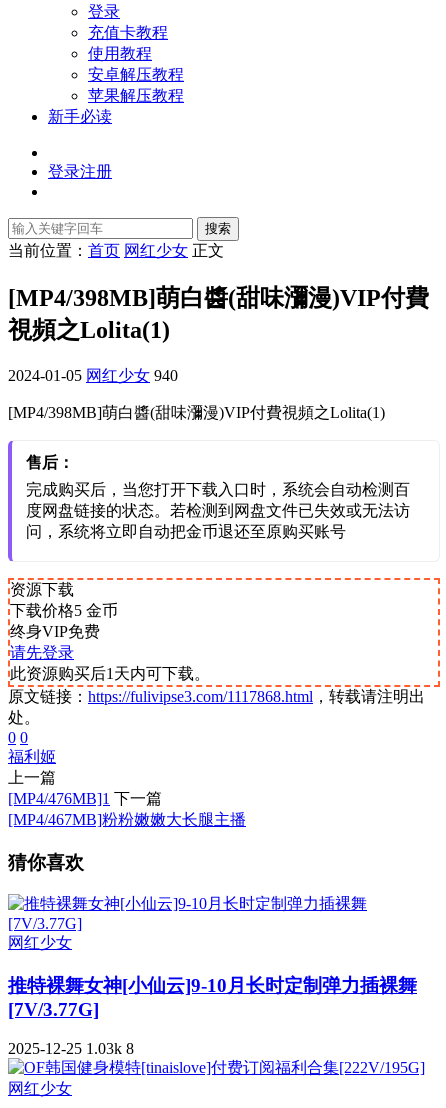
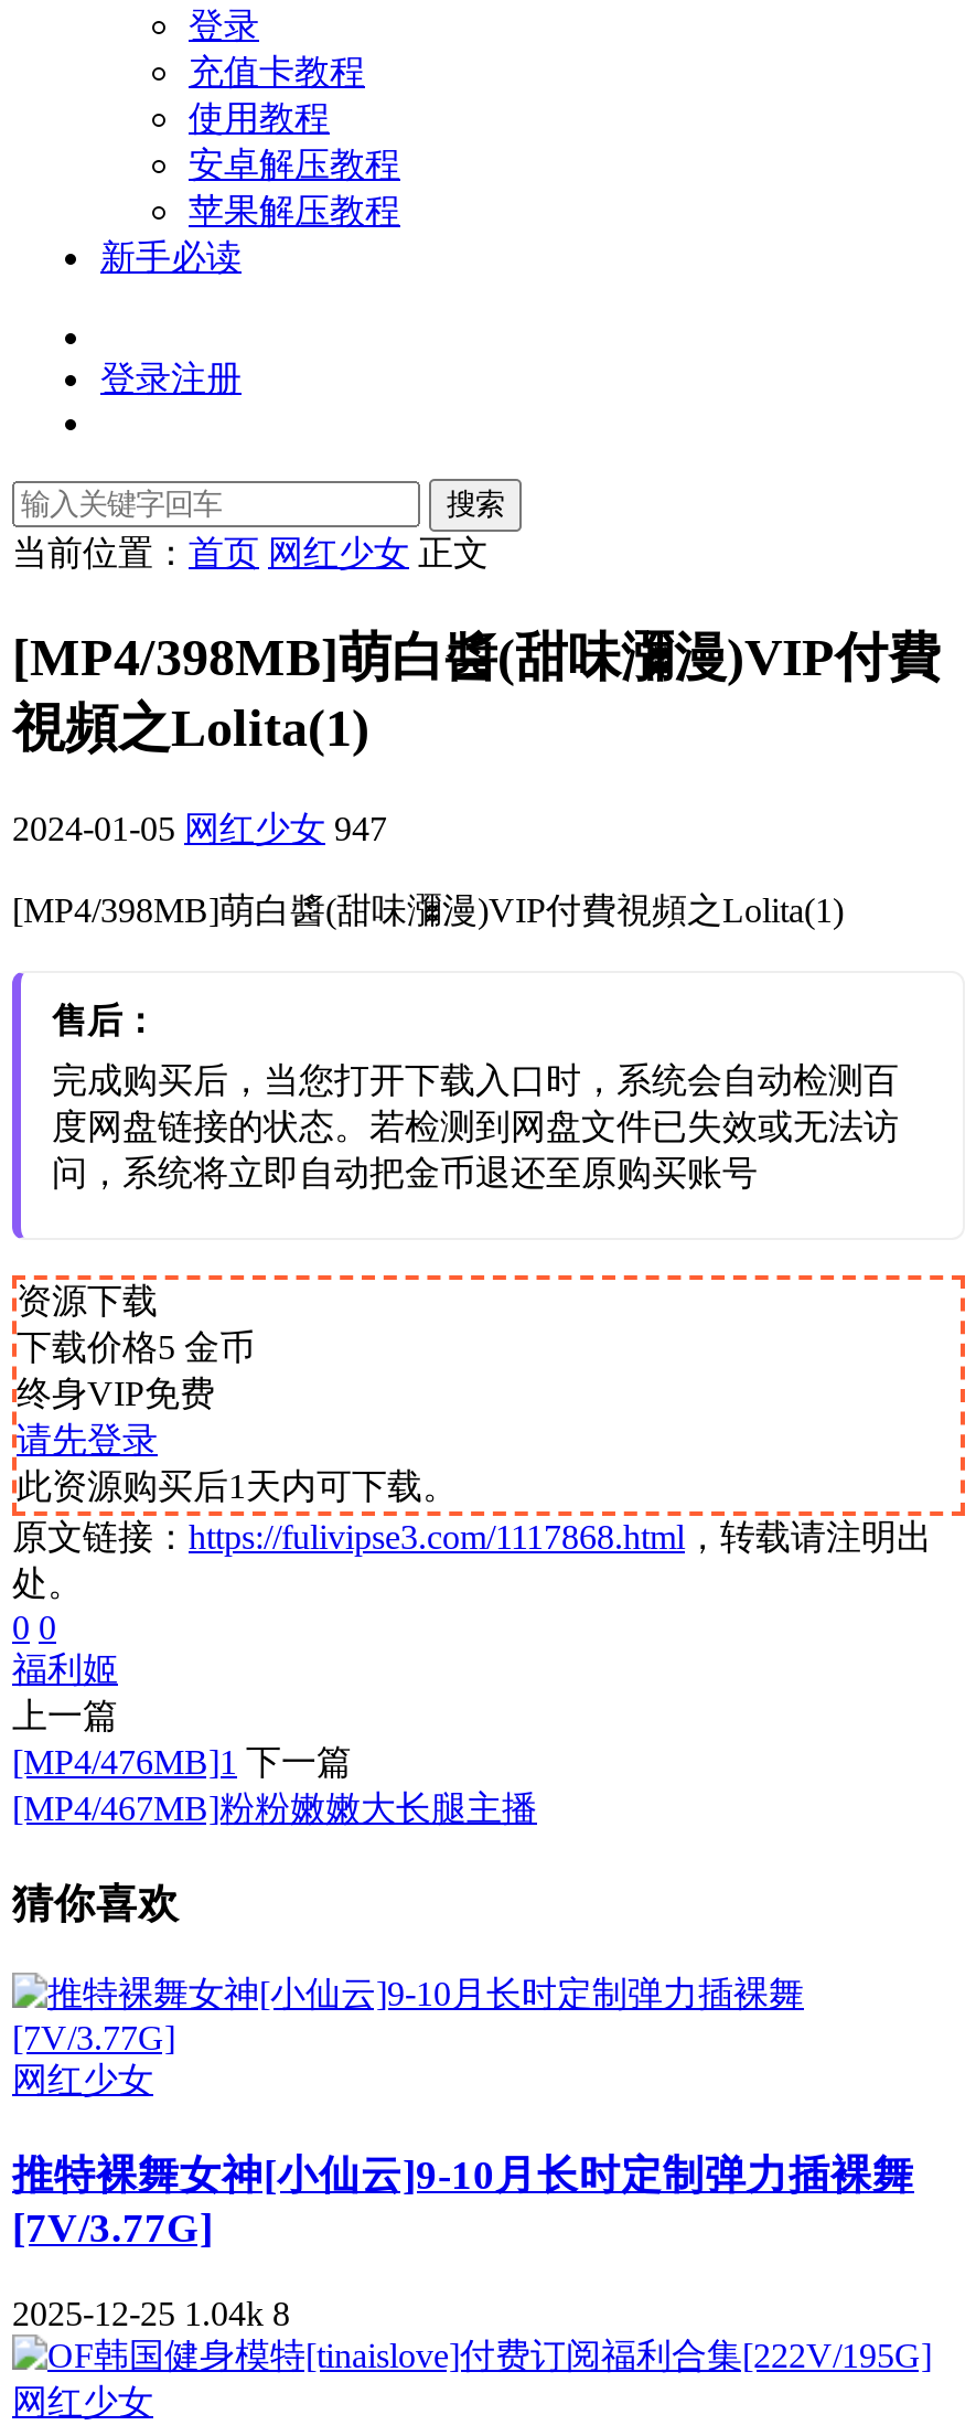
[8,367,178,384] 2024-01-05 网红少女 940 -> [12,809,387,847] 2024-01-05 网红少女 947
[8,1040,134,1057] 2025-12-25 1.03k 8 -> [12,2294,290,2332] 2025-12-25 1.04k 8

